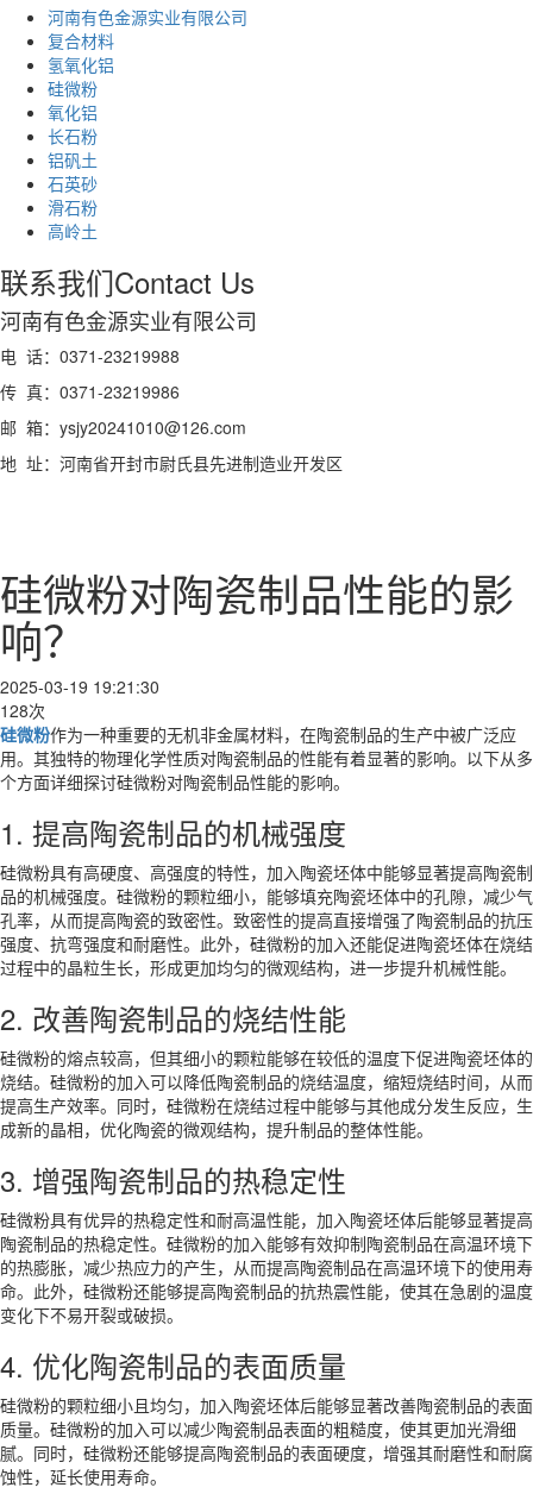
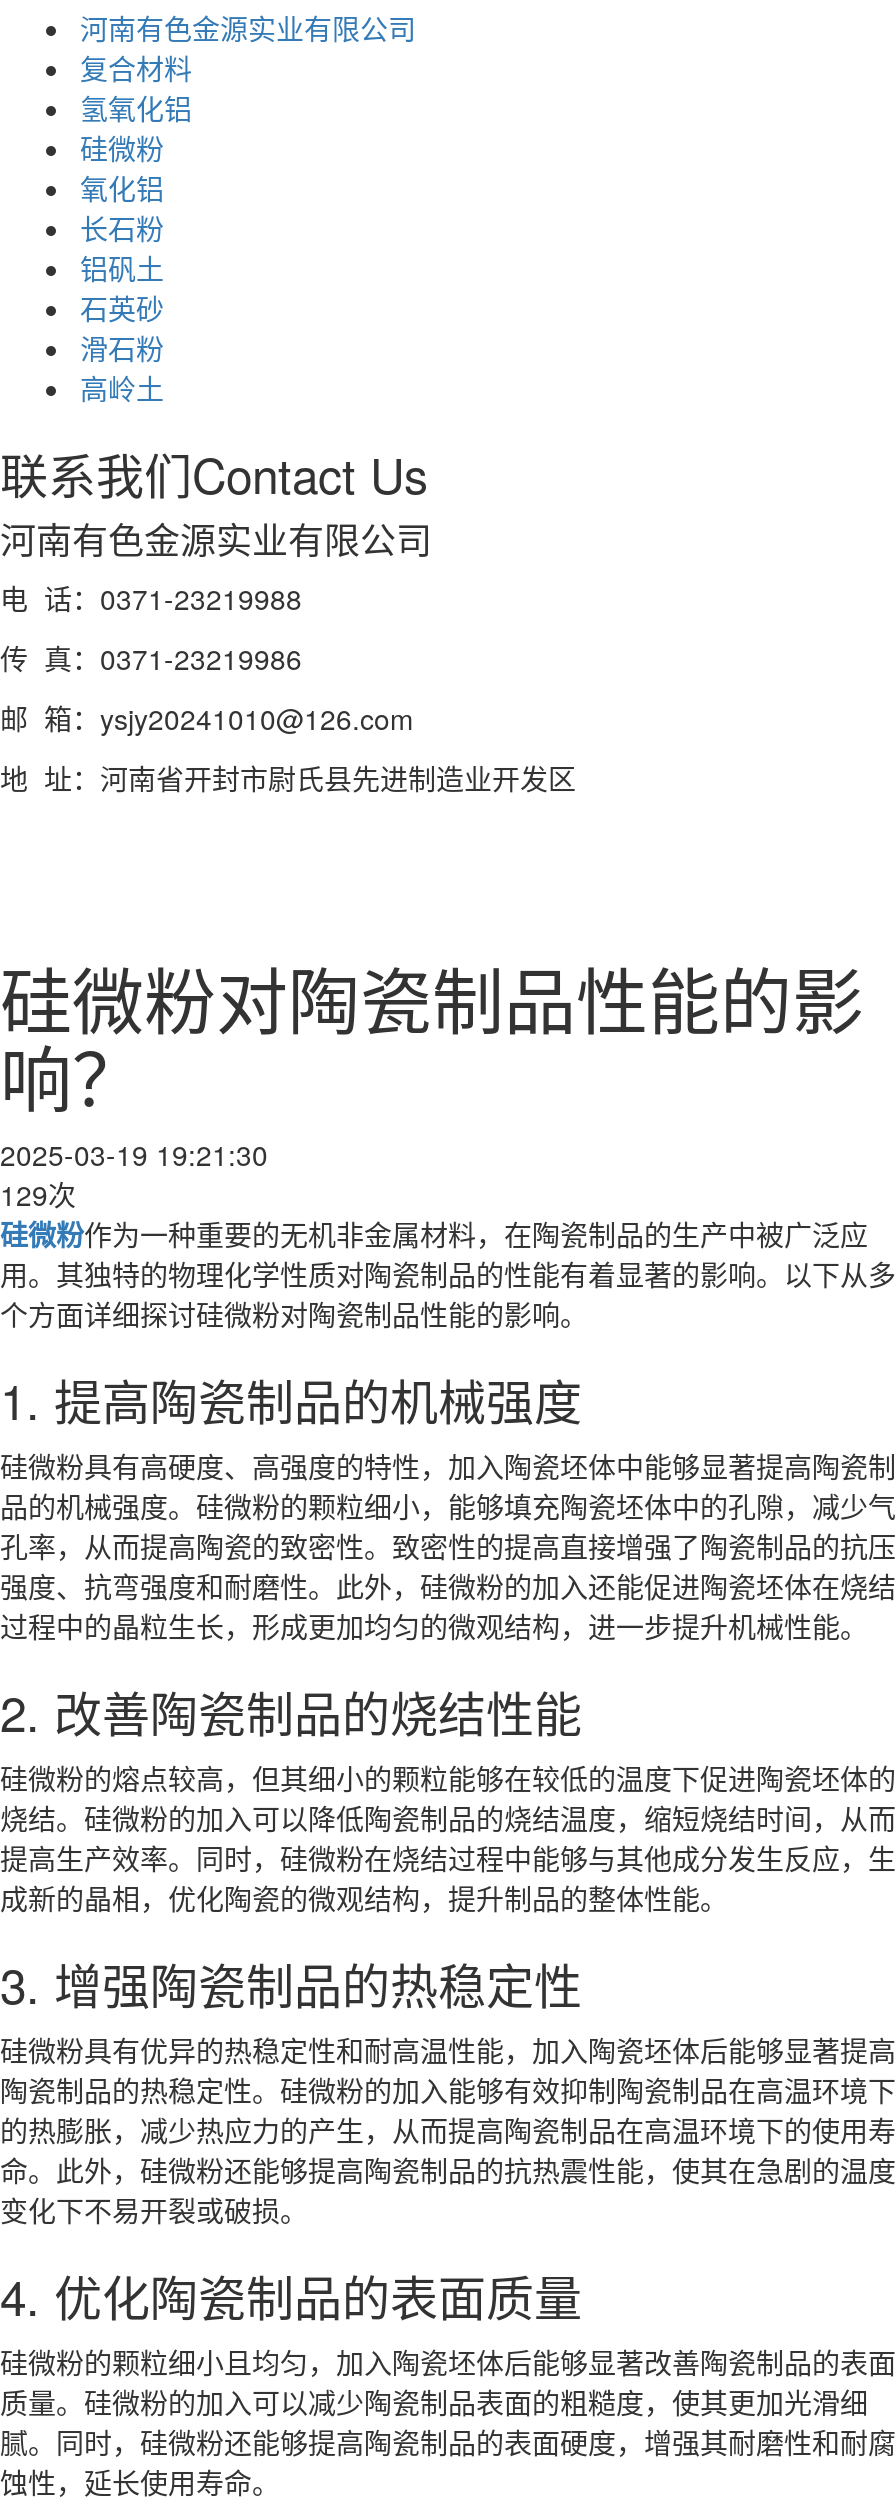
[0,698,45,722] 128次 -> [0,1173,76,1213] 129次

